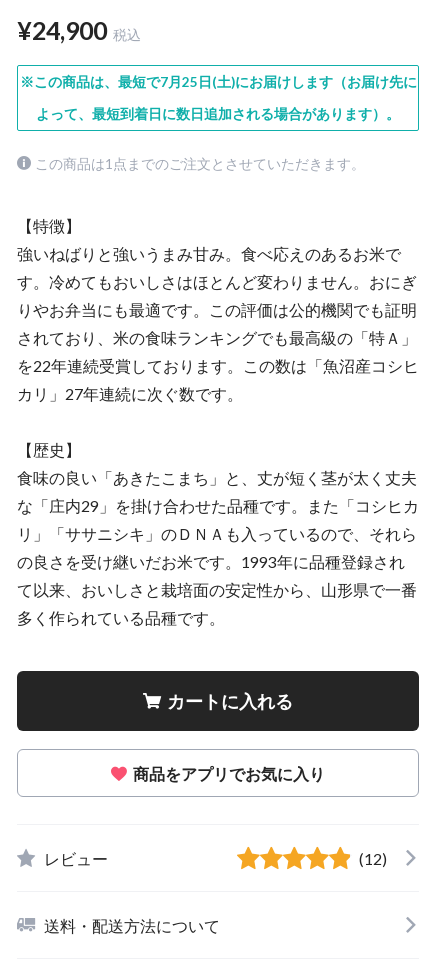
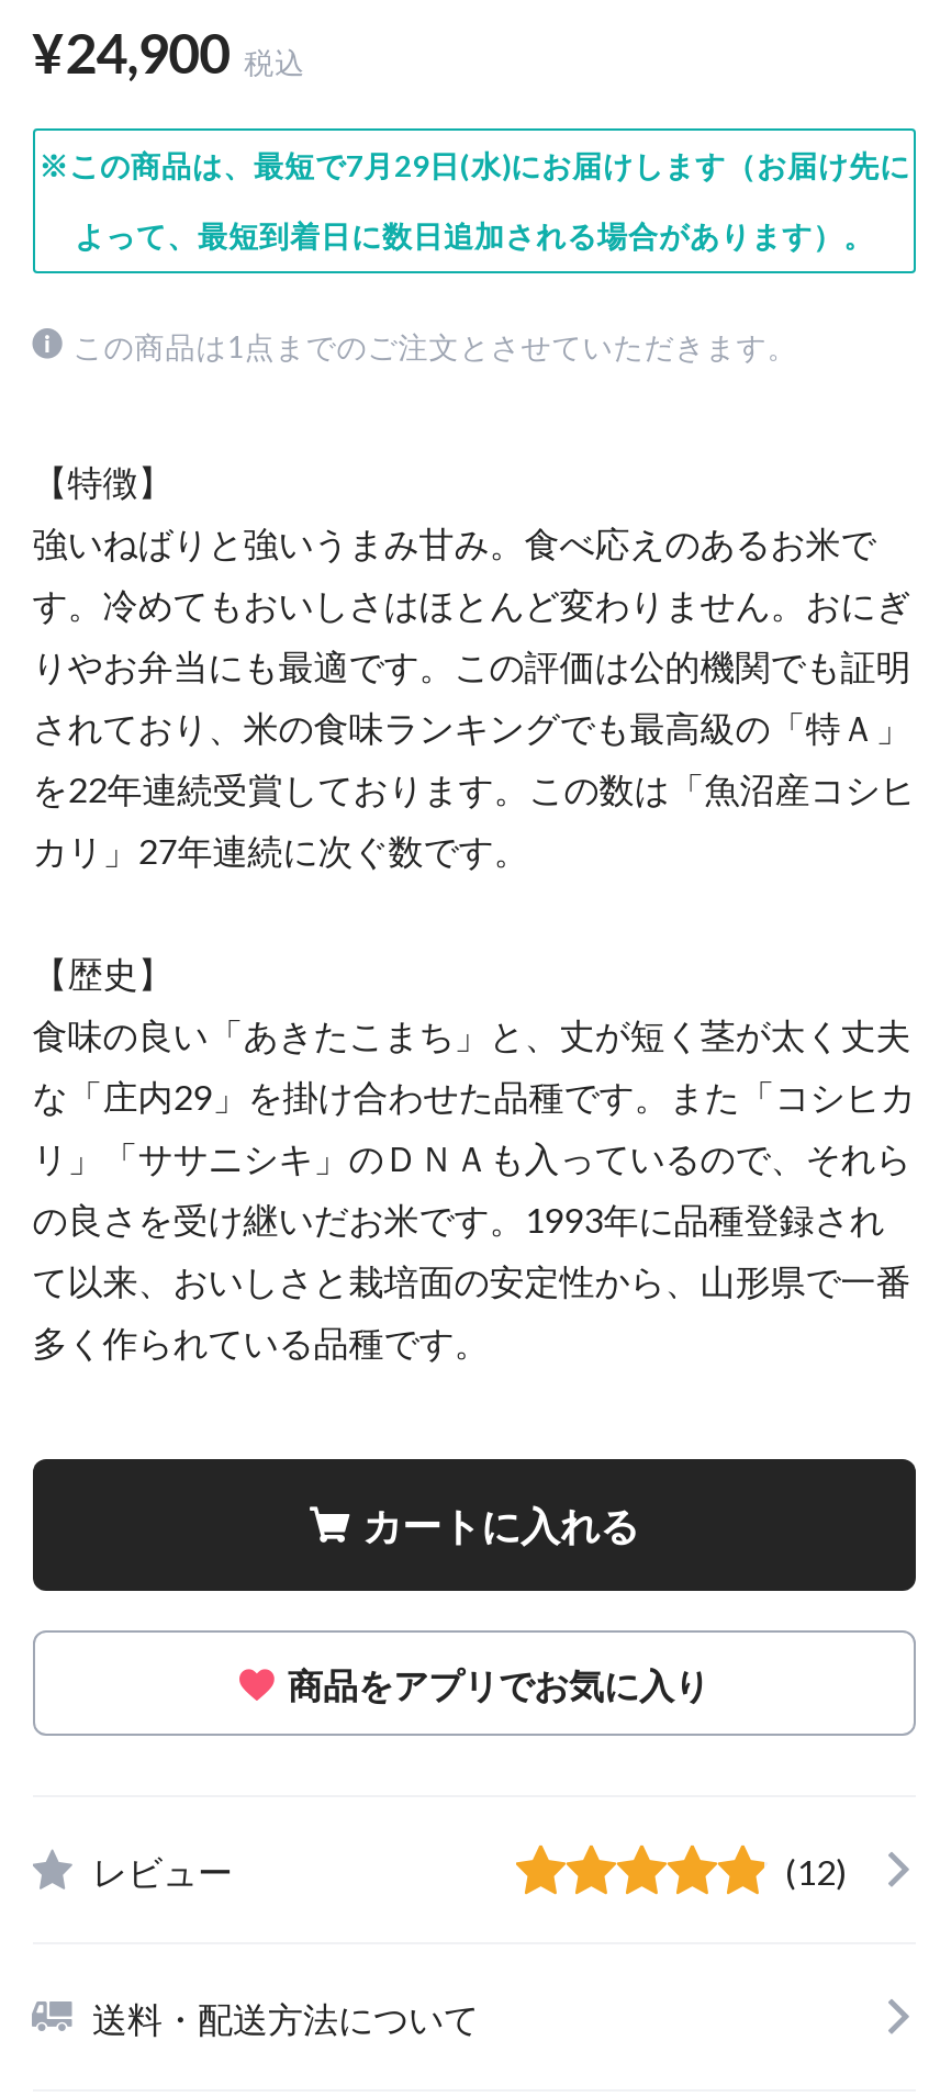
[19,74,416,90] ※この商品は、最短で7月25日(土)にお届けします（お届け先に -> [38,147,910,182] ※この商品は、最短で7月29日(水)にお届けします（お届け先に

